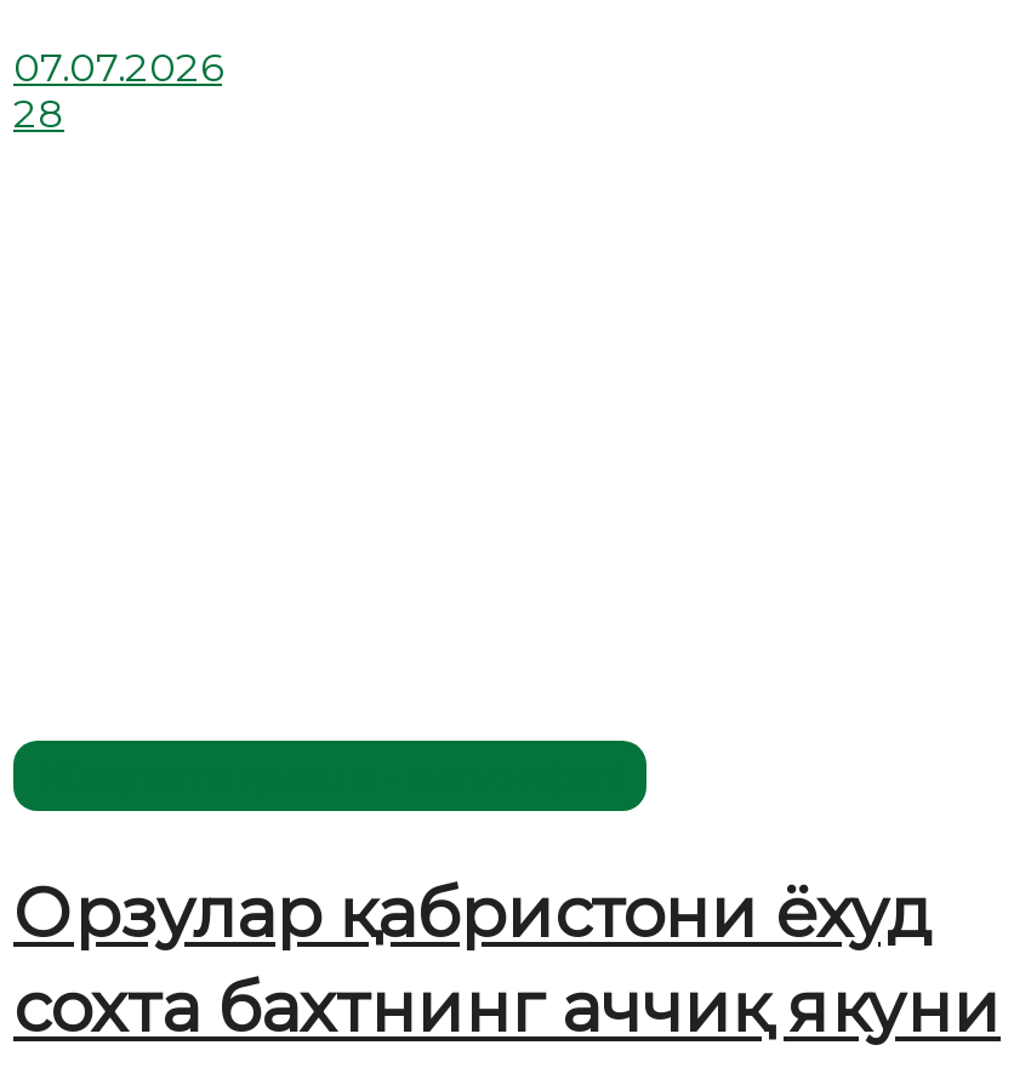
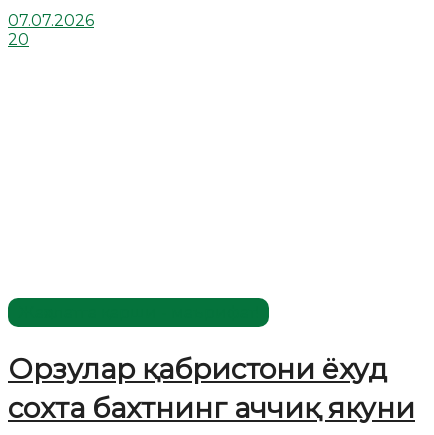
[13,91,64,137] 28 -> [8,30,29,49] 20

